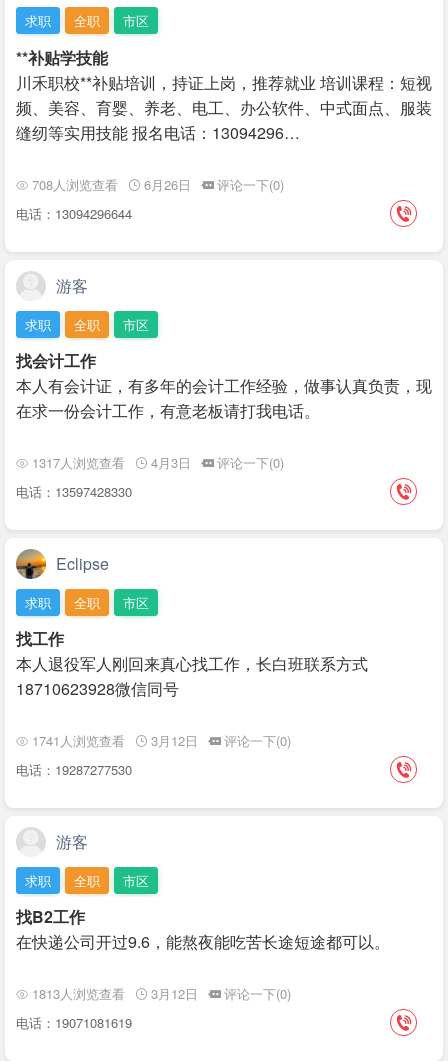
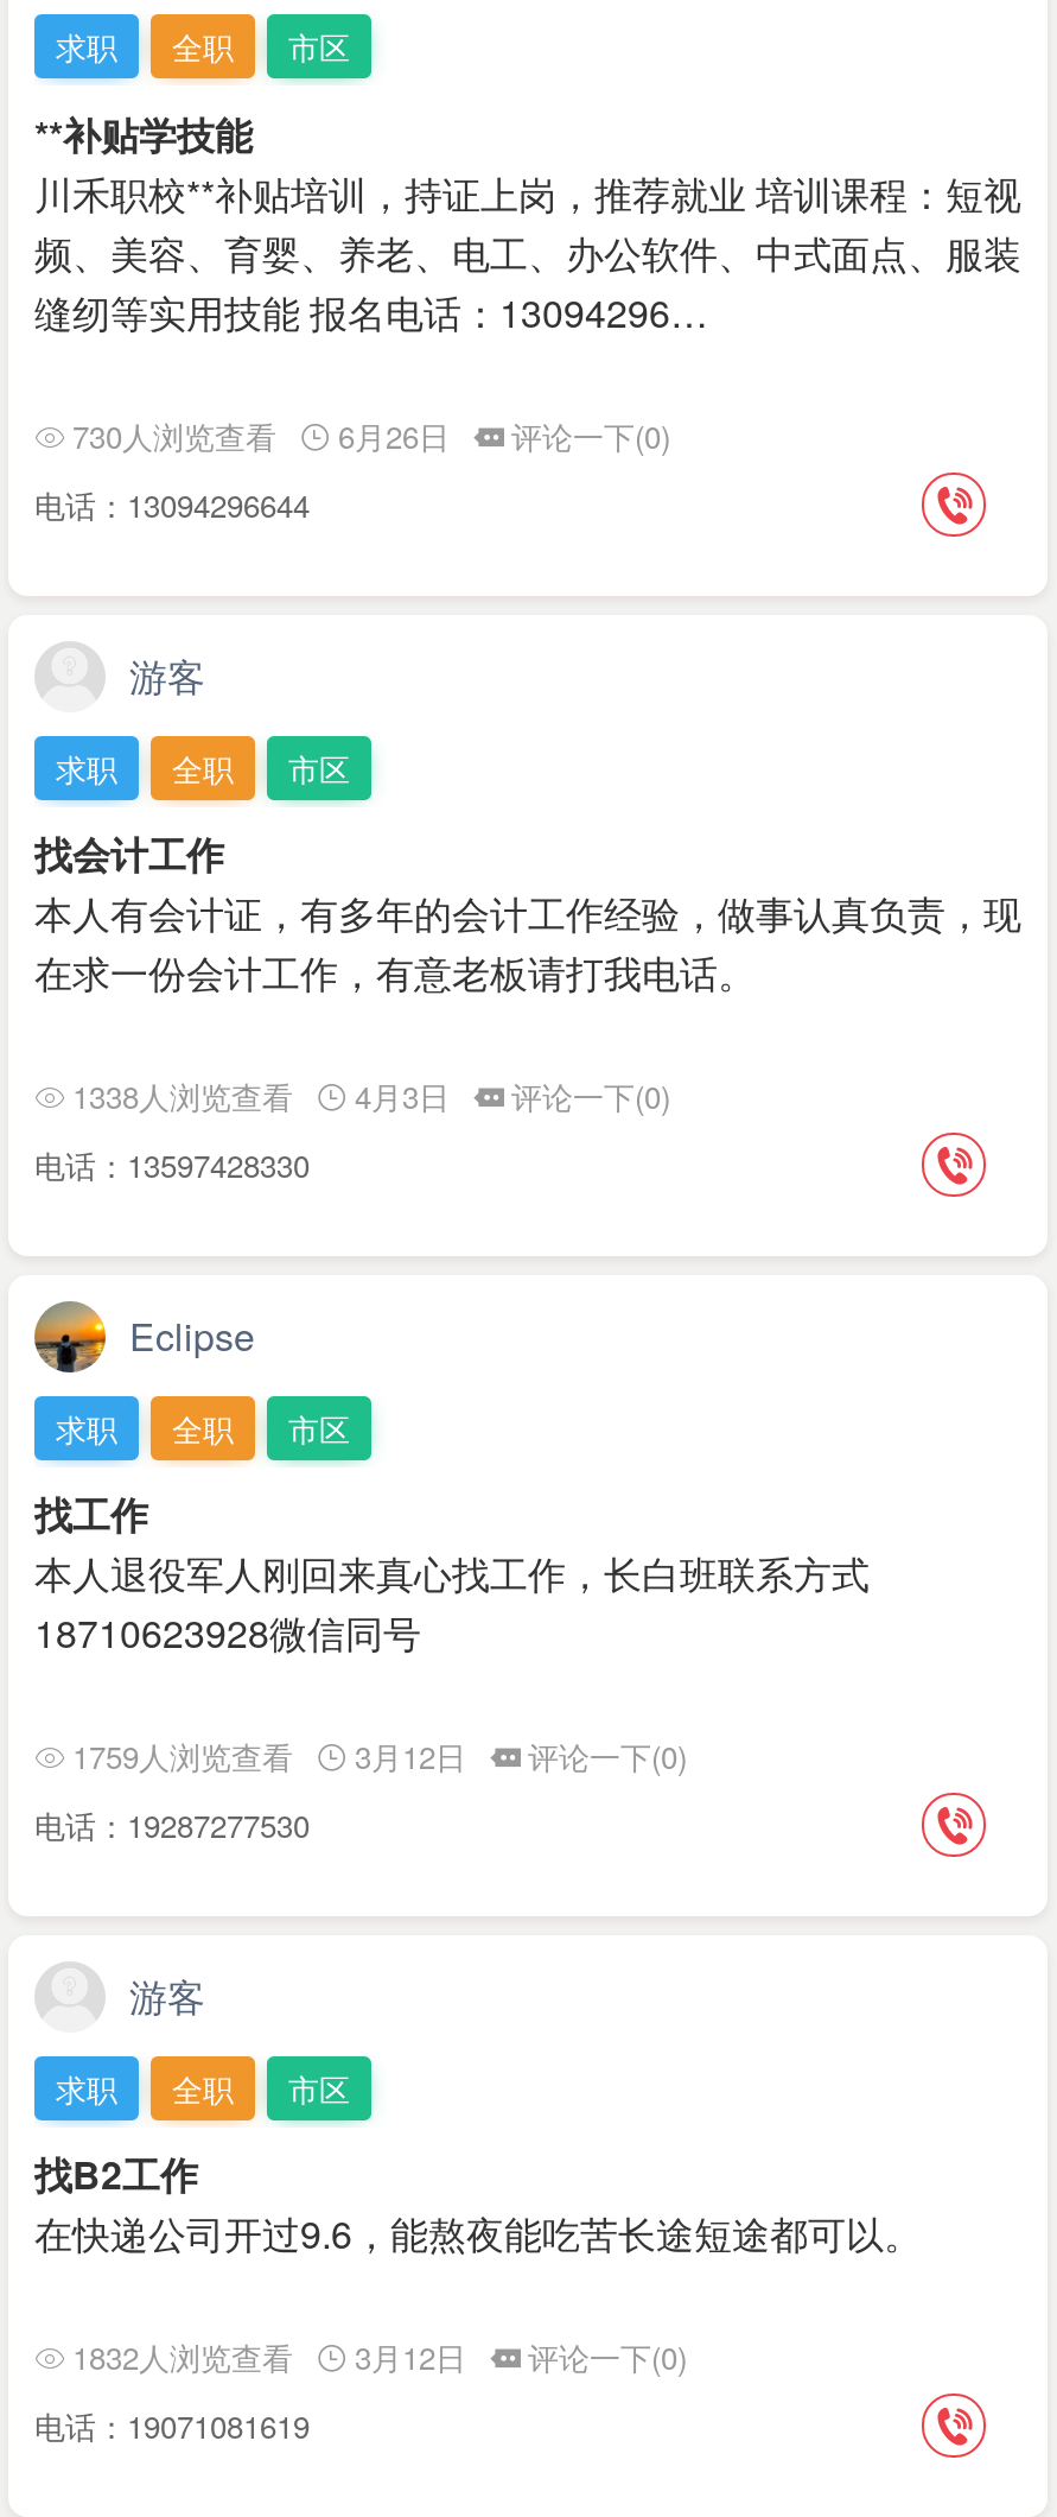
[32,174,284,193] 708人浏览查看 6月26日 评论一下(0) -> [72,412,670,457] 730人浏览查看 6月26日 评论一下(0)
[32,453,284,472] 1317人浏览查看 4月3日 评论一下(0) -> [72,1073,670,1118] 1338人浏览查看 4月3日 评论一下(0)
[32,731,291,750] 1741人浏览查看 3月12日 评论一下(0) -> [72,1734,687,1779] 1759人浏览查看 3月12日 评论一下(0)
[32,984,291,1003] 1813人浏览查看 3月12日 评论一下(0) -> [72,2335,687,2380] 1832人浏览查看 3月12日 评论一下(0)

